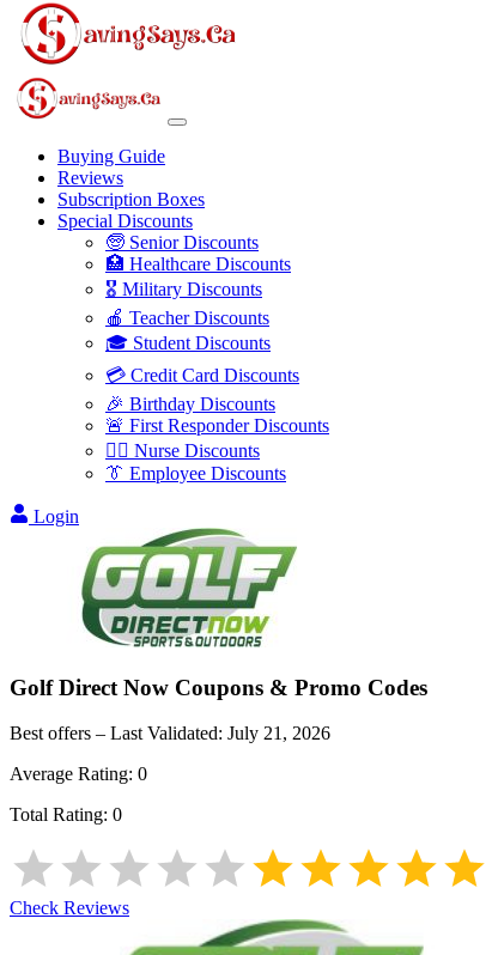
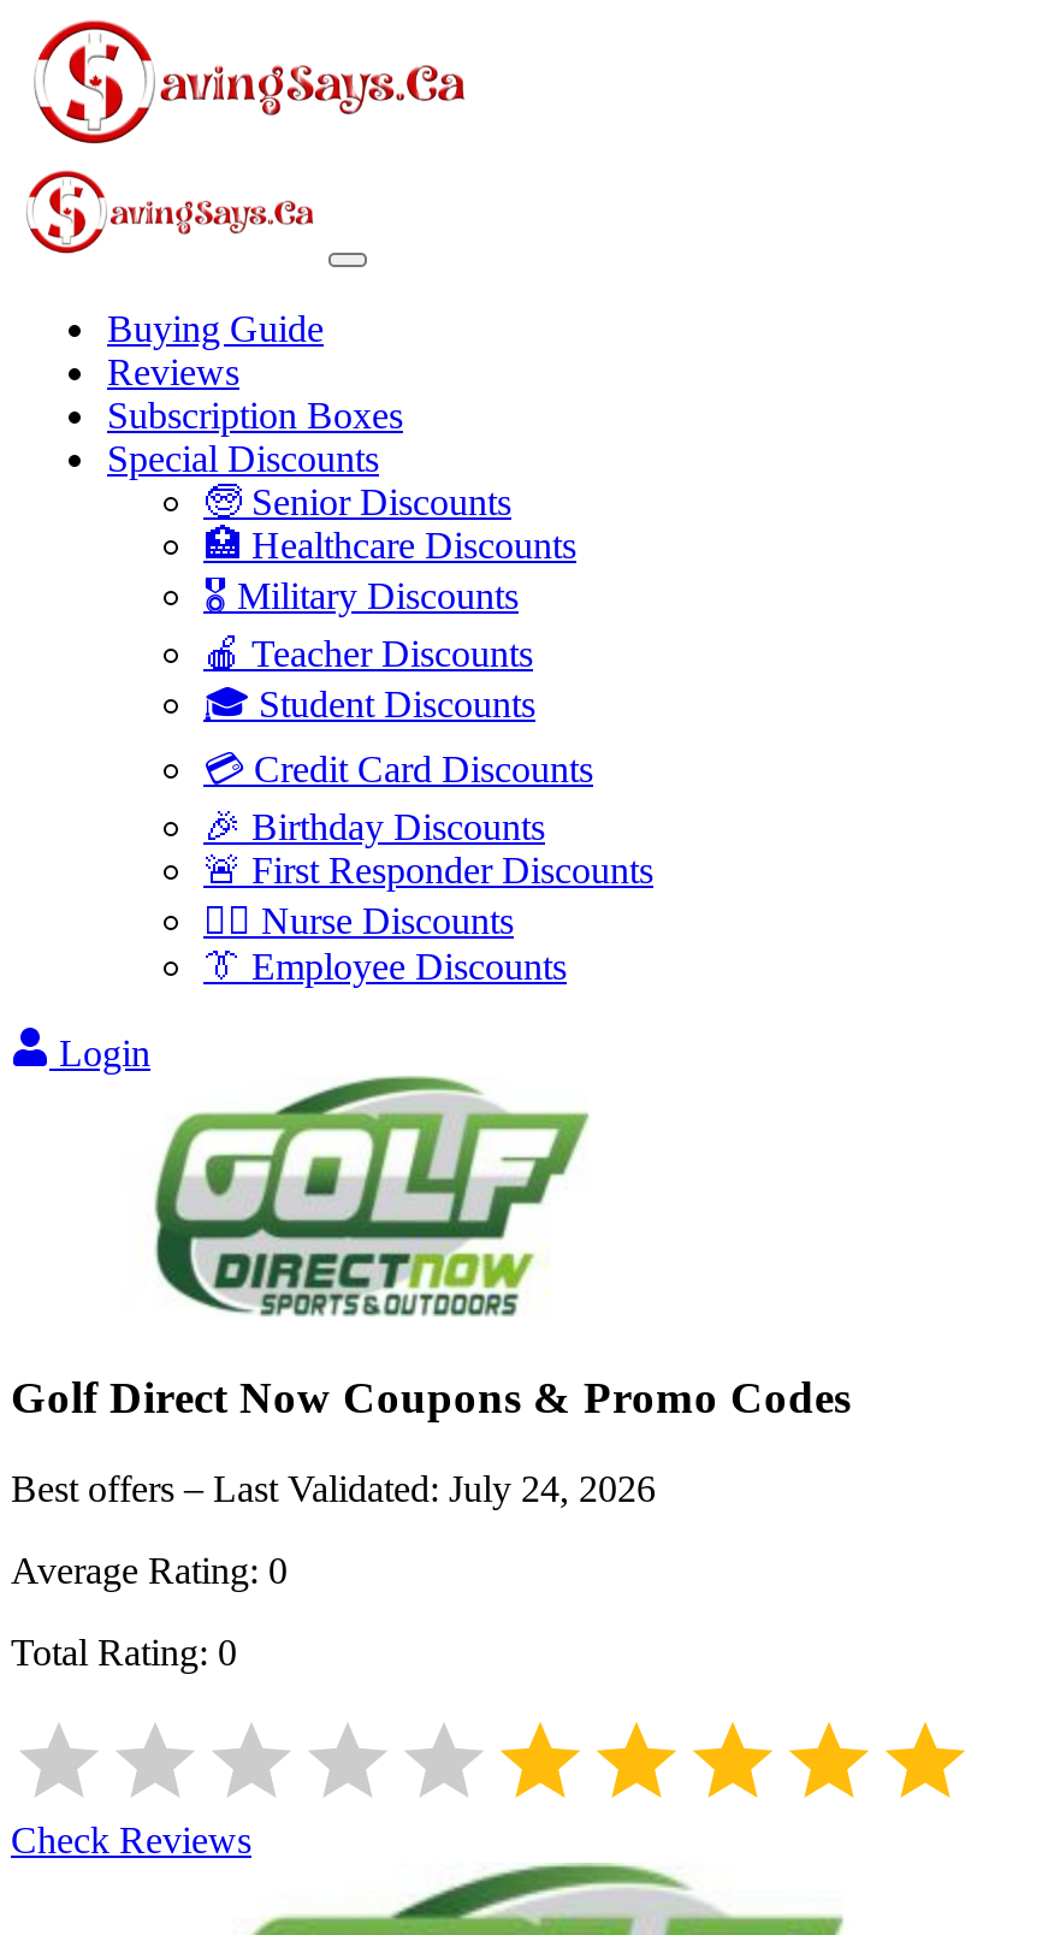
[10,723,330,744] Best offers – Last Validated: July 21, 2026 -> [11,1469,656,1510] Best offers – Last Validated: July 24, 2026

